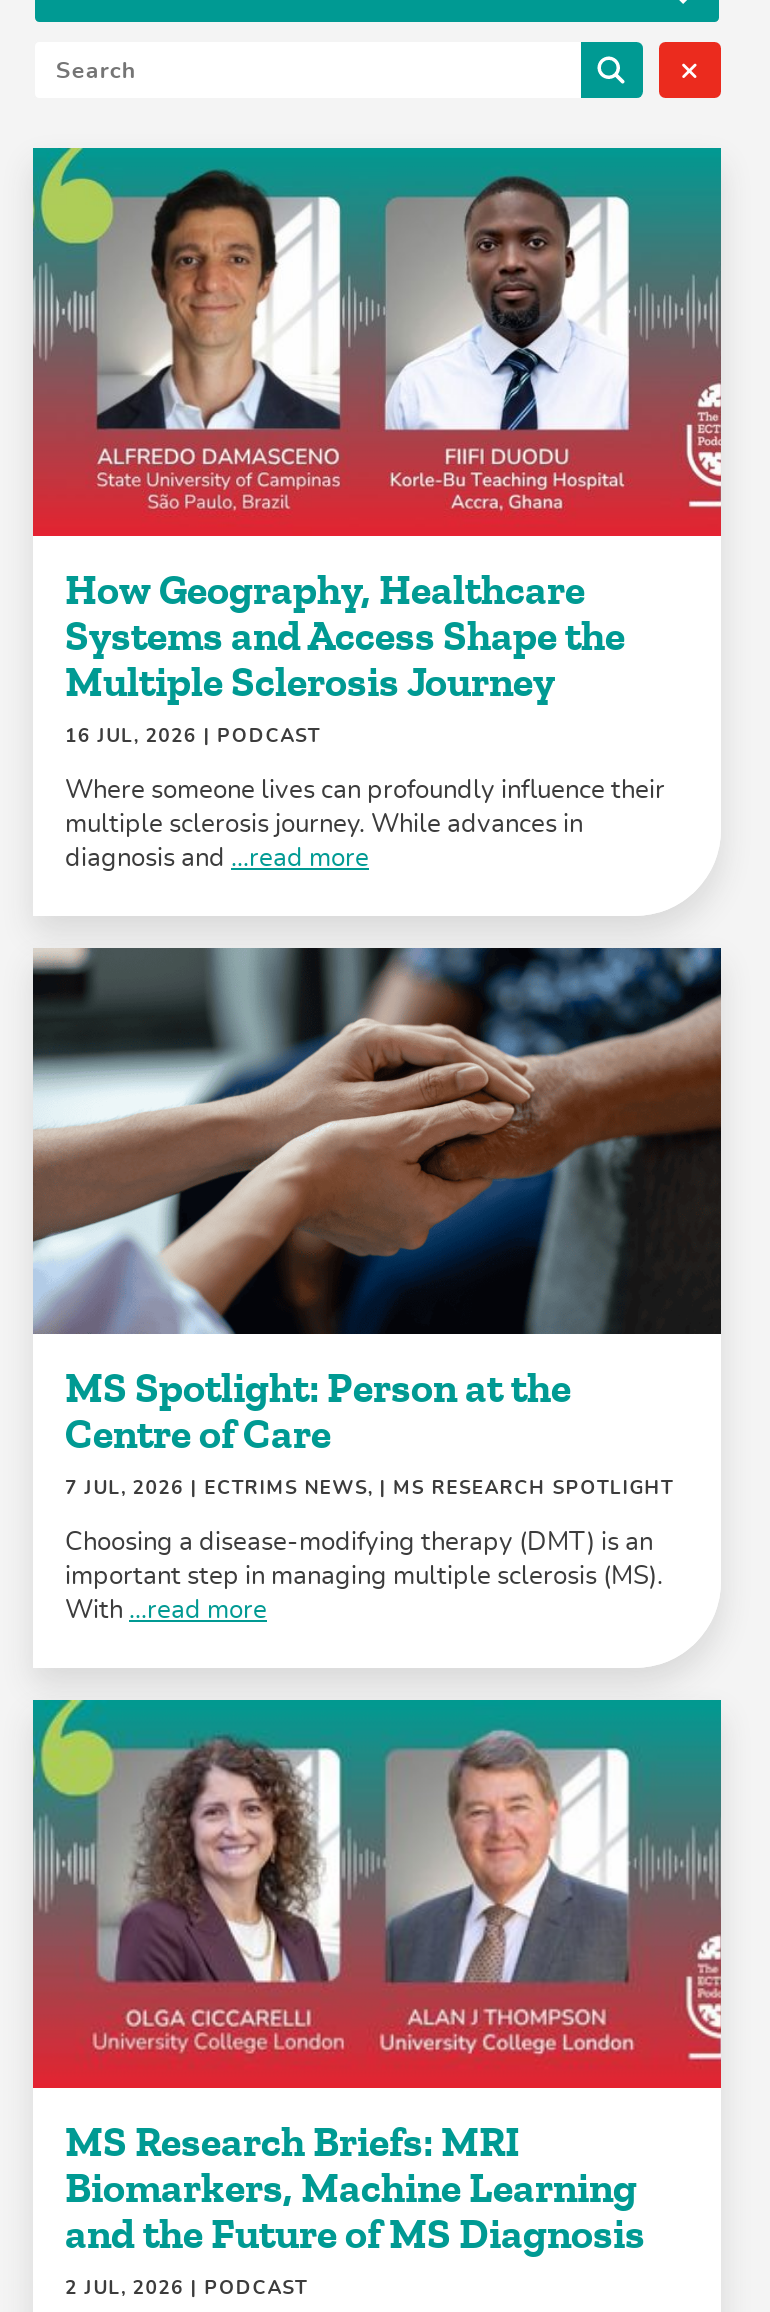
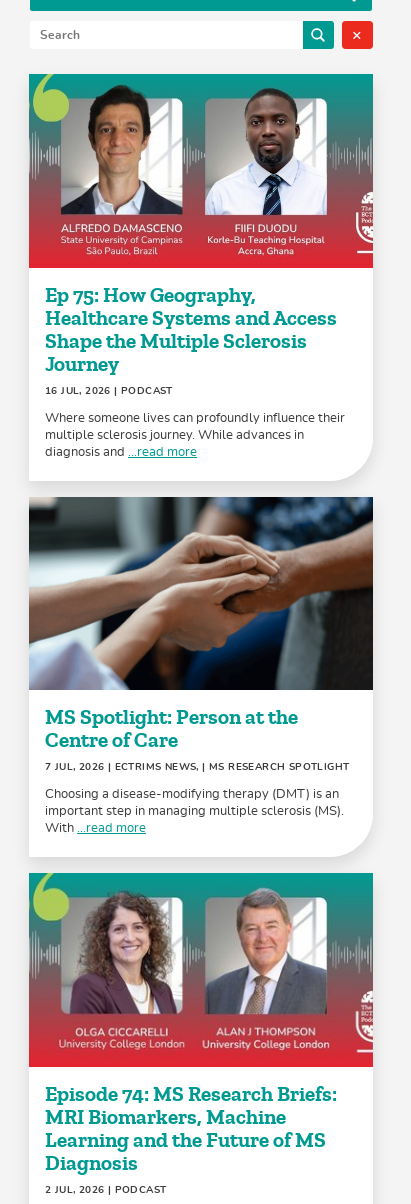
[65,565,625,707] How Geography, Healthcare | Systems and Access Shape the | Multiple Sclerosis Journey -> [45,283,337,377] Ep 75: How Geography, | Healthcare Systems and Access | Shape the Multiple Sclerosis | Journey
[65,2117,645,2259] MS Research Briefs: MRI | Biomarkers, Machine Learning | and the Future of MS Diagnosis -> [45,1082,337,1176] Episode 74: MS Research Briefs: | MRI Biomarkers, Machine | Learning and the Future of MS | Diagnosis

